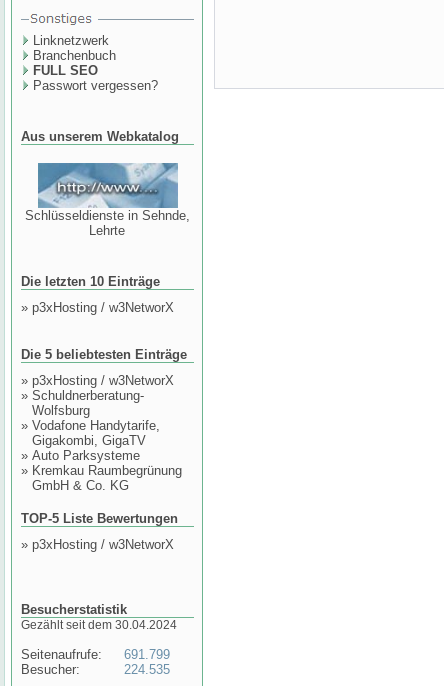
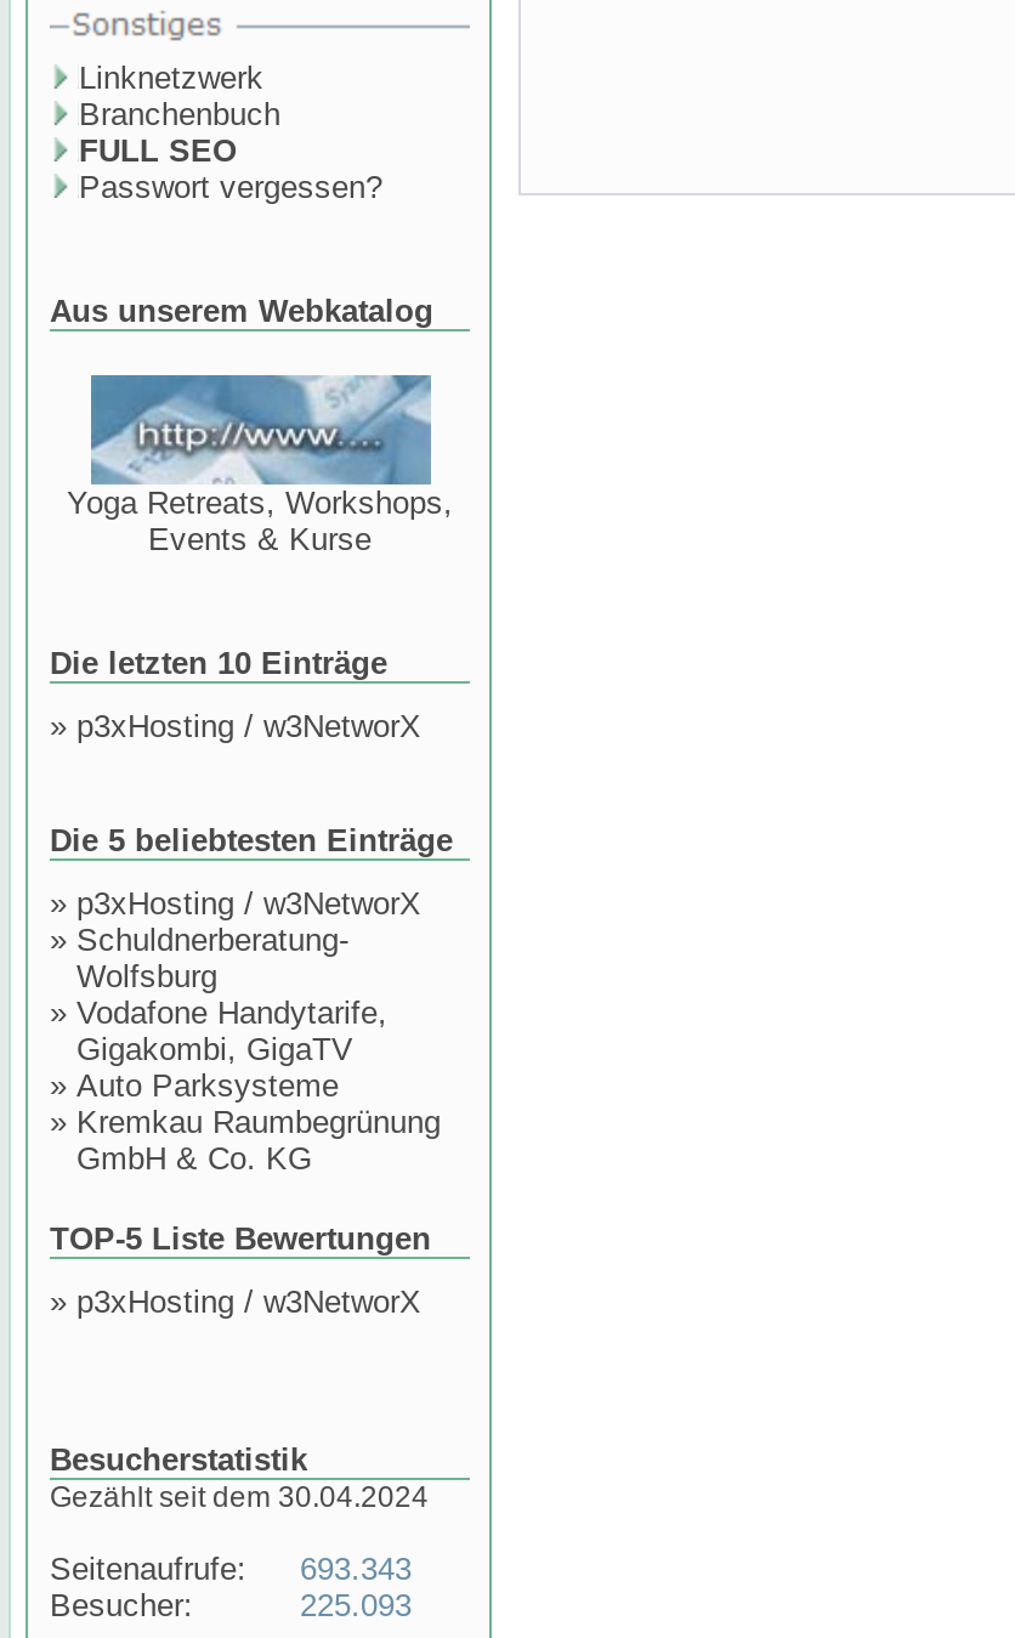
[25,208,190,238] Schlüsseldienste in Sehnde, | Lehrte -> [67,484,453,556] Yoga Retreats, Workshops, | Events & Kurse
[21,647,170,662] Seitenaufrufe: 691.799 -> [50,1551,412,1587] Seitenaufrufe: 693.343
[124,662,170,677] 224.535 -> [300,1587,412,1623] 225.093

